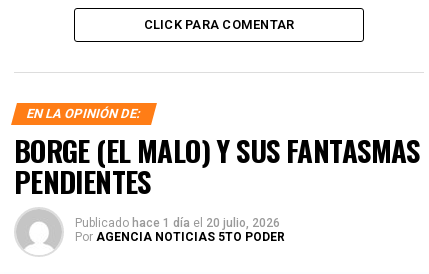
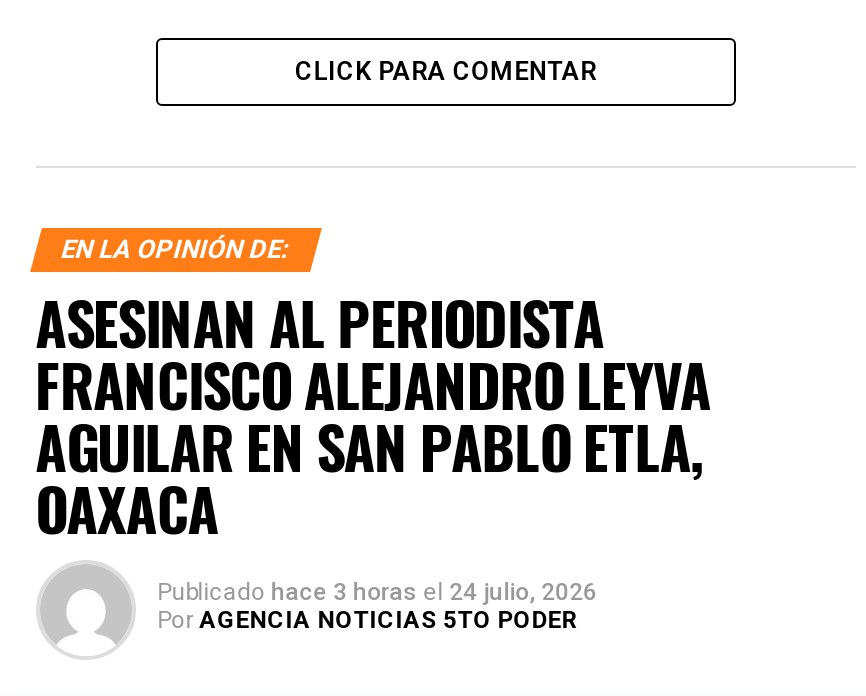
[14,129,420,230] BORGE (EL MALO) Y SUS FANTASMAS | PENDIENTES | Publicado hace 1 día el 20 julio, 2026 -> [35,281,711,607] ASESINAN AL PERIODISTA | FRANCISCO ALEJANDRO LEYVA | AGUILAR EN SAN PABLO ETLA, | OAXACA | Publicado hace 3 horas el 24 julio, 2026

